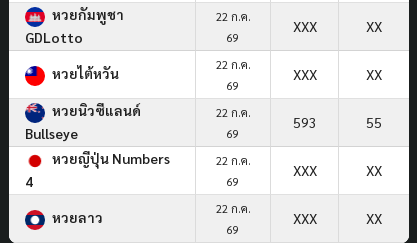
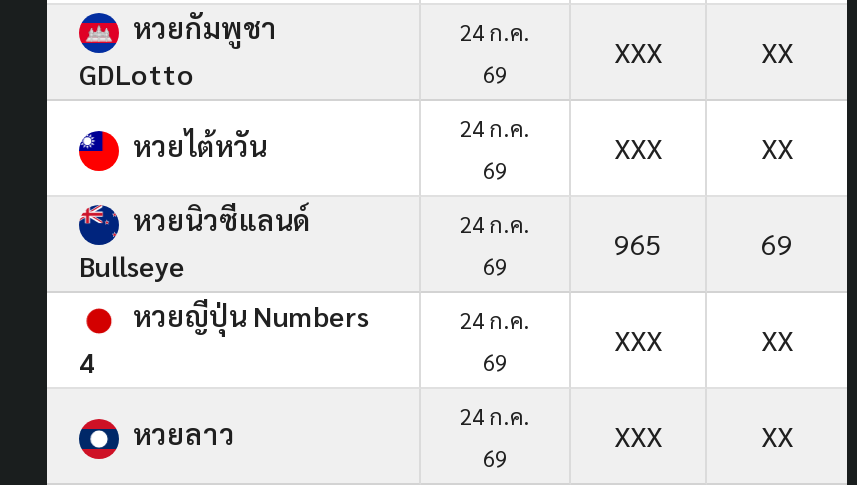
[215,9,250,24] 22 ก.ค. -> [460,17,530,47] 24 ก.ค.
[215,57,250,72] 22 ก.ค. -> [460,113,530,143] 24 ก.ค.
[215,105,250,120] 22 ก.ค. -> [460,209,530,239] 24 ก.ค.
[292,113,316,131] 593 -> [614,225,662,261] 965
[366,113,382,131] 55 -> [761,225,793,261] 69
[215,153,250,168] 22 ก.ค. -> [460,305,530,335] 24 ก.ค.
[215,201,250,216] 22 ก.ค. -> [460,401,530,431] 24 ก.ค.

